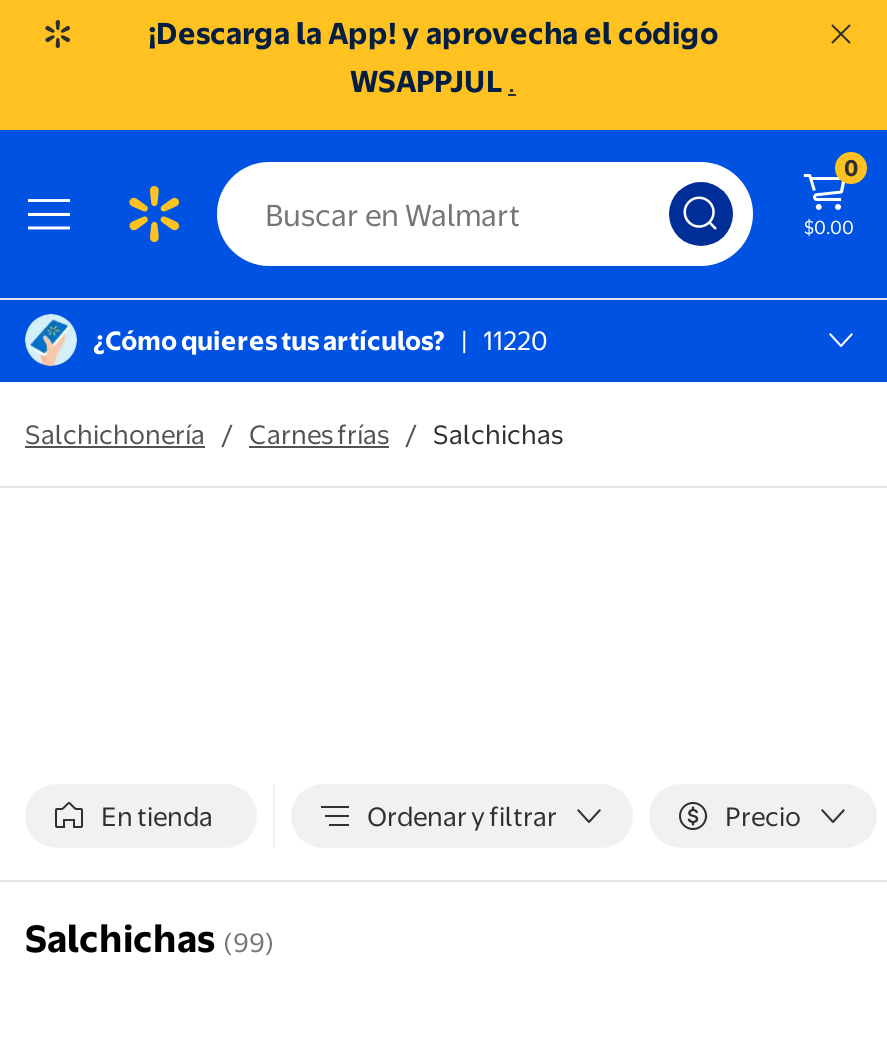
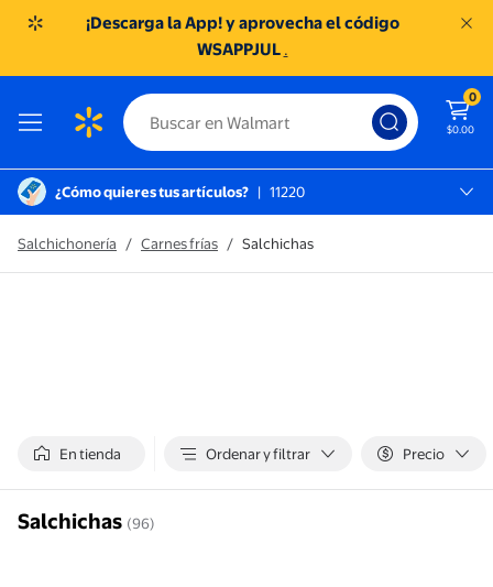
[25,916,275,962] Salchichas (99) -> [18,509,155,534] Salchichas (96)

